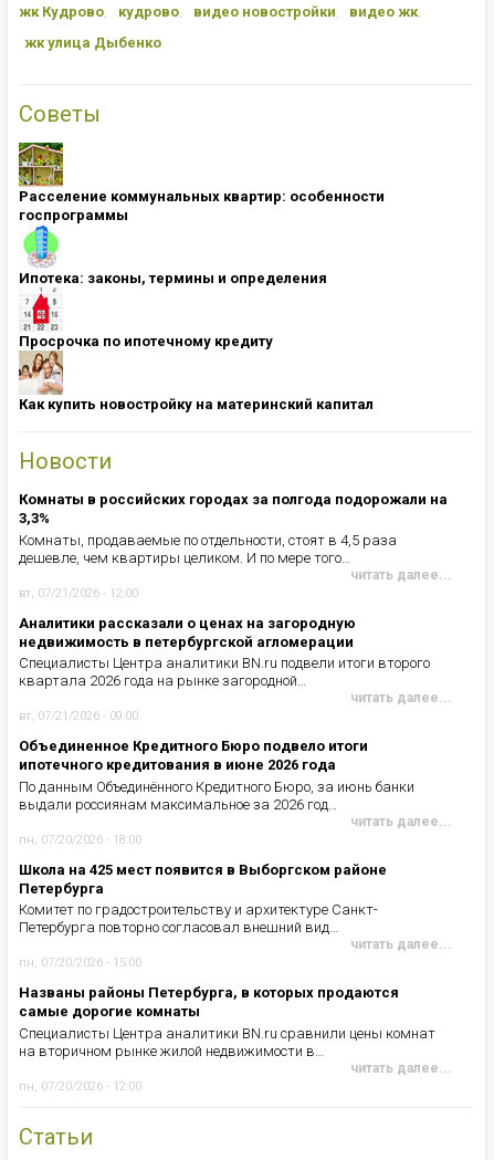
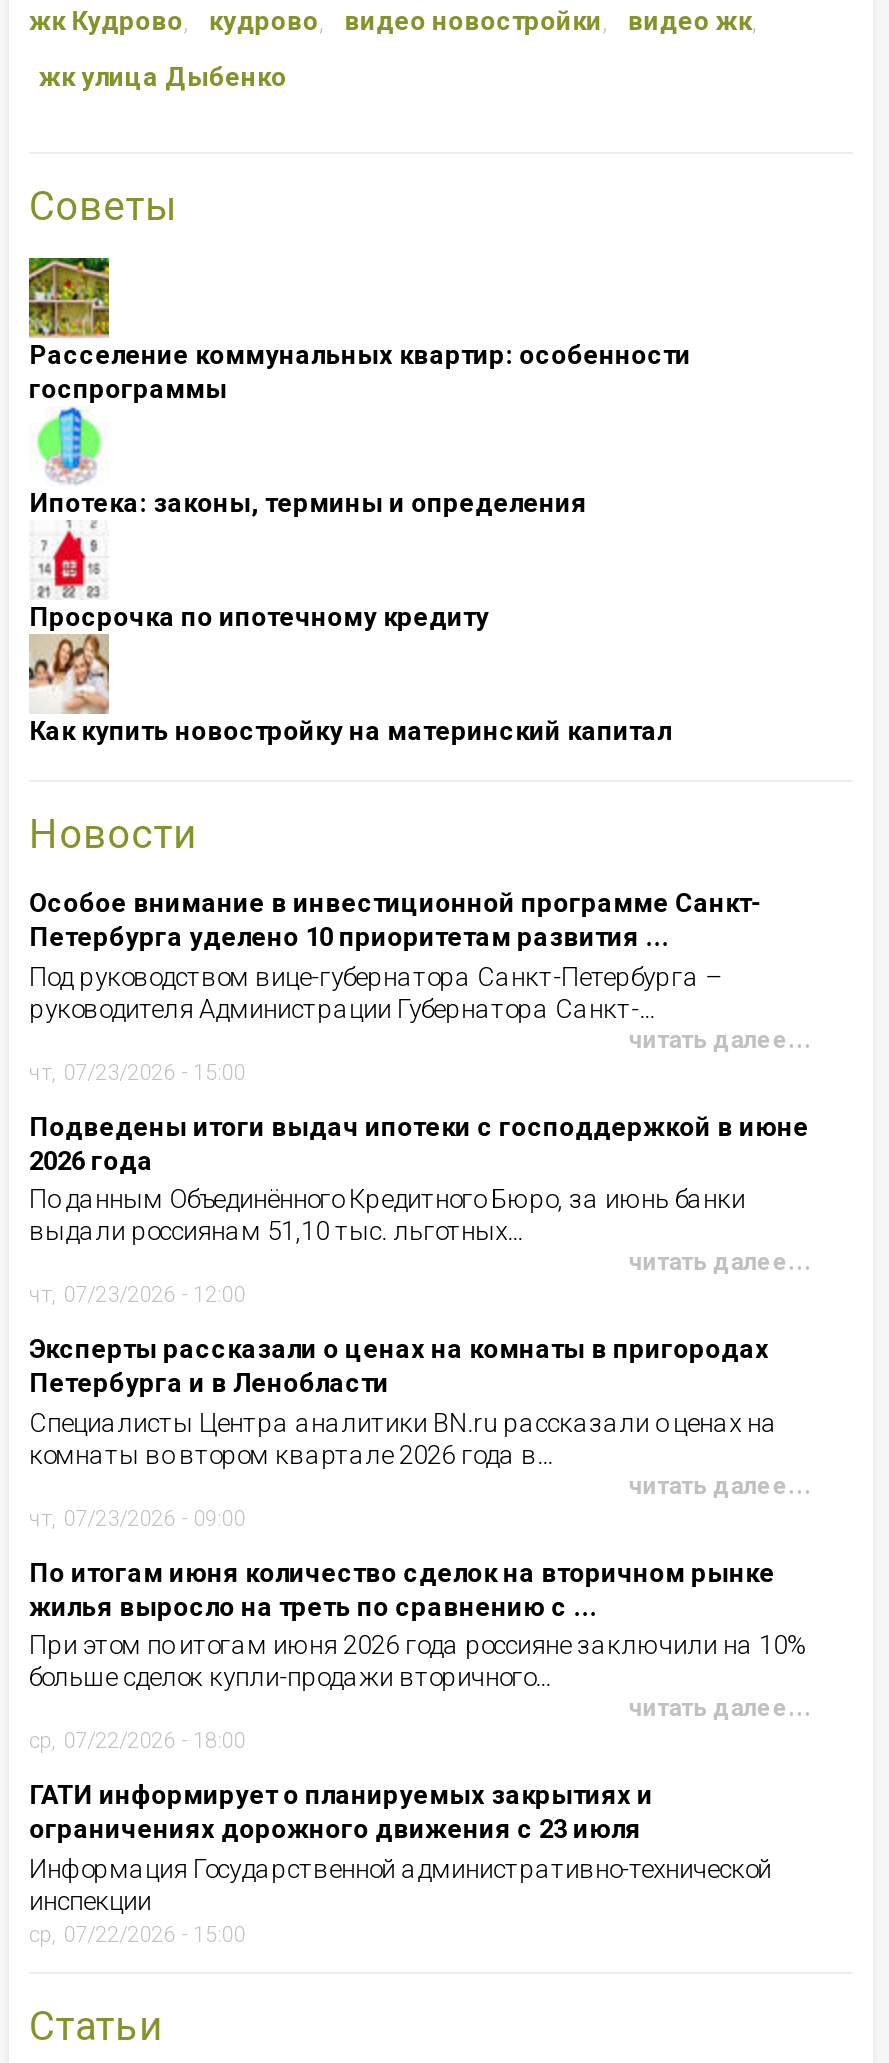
[19,491,448,566] Комнаты в российских городах за полгода подорожали на | 3,3% | Комнаты, продаваемые по отдельности, стоят в 4,5 раза | дешевле, чем квартиры целиком. И по мере того… -> [29,888,763,1023] Особое внимание в инвестиционной программе Санкт- | Петербурга уделено 10 приоритетам развития ... | Под руководством вице-губернатора Санкт-Петербурга – | руководителя Администрации Губернатора Санкт-…
[19,586,138,600] вт, 07/21/2026 - 12:00 -> [29,1059,245,1085] чт, 07/23/2026 - 15:00
[19,614,430,689] Аналитики рассказали о ценах на загородную | недвижимость в петербургской агломерации | Специалисты Центра аналитики BN.ru подвели итоги второго | квартала 2026 года на рынке загородной… -> [29,1111,809,1246] Подведены итоги выдач ипотеки с господдержкой в июне | 2026 года | выдали россиянам 51,10 тыс. льготных…
[19,709,138,723] вт, 07/21/2026 - 09:00 -> [29,1282,245,1308] чт, 07/23/2026 - 12:00
[19,738,368,812] Объединенное Кредитного Бюро подвело итоги | ипотечного кредитования в июне 2026 года | выдали россиянам максимальное за 2026 год… -> [29,1334,777,1469] Эксперты рассказали о ценах на комнаты в пригородах | Петербурга и в Ленобласти | Специалисты Центра аналитики BN.ru рассказали о ценах на | комнаты во втором квартале 2026 года в…
moved [19,778,415,795] -> [29,1184,745,1214]: По данным Объединённого Кредитного Бюро, за июнь банки
[19,832,142,847] пн, 07/20/2026 - 18:00 -> [29,1505,245,1531] чт, 07/23/2026 - 09:00
[19,861,387,936] Школа на 425 мест появится в Выборгском районе | Петербурга | Комитет по градостроительству и архитектуре Санкт- | Петербурга повторно согласовал внешний вид… -> [29,1557,809,1692] По итогам июня количество сделок на вторичном рынке | жилья выросло на треть по сравнению с ... | При этом по итогам июня 2026 года россияне заключили на 10% | больше сделок купли-продажи вторичного…
[19,956,142,970] пн, 07/20/2026 - 15:00 -> [29,1728,245,1754] ср, 07/22/2026 - 18:00
[19,984,452,1093] Названы районы Петербурга, в которых продаются | самые дорогие комнаты | Специалисты Центра аналитики BN.ru сравнили цены комнат | на вторичном рынке жилой недвижимости в… | читать далее... | пн, 07/20/2026 - 12:00 -> [29,1780,771,1947] ГАТИ информирует о планируемых закрытиях и | ограничениях дорожного движения с 23 июля | Информация Государственной административно-технической | инспекции | ср, 07/22/2026 - 15:00

